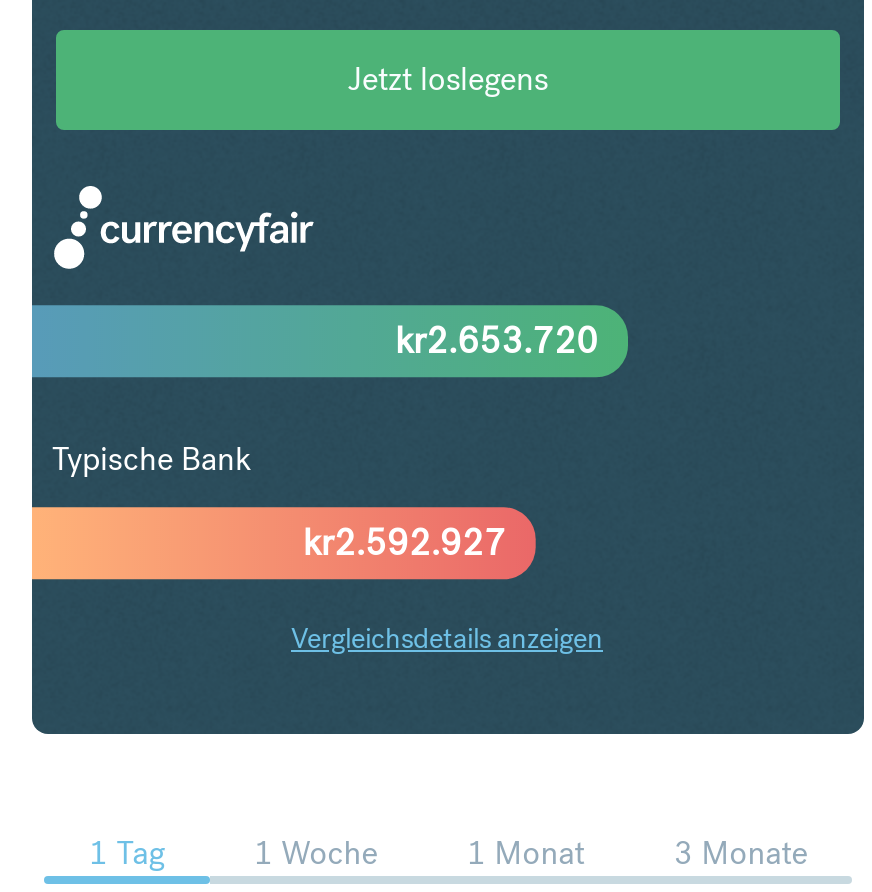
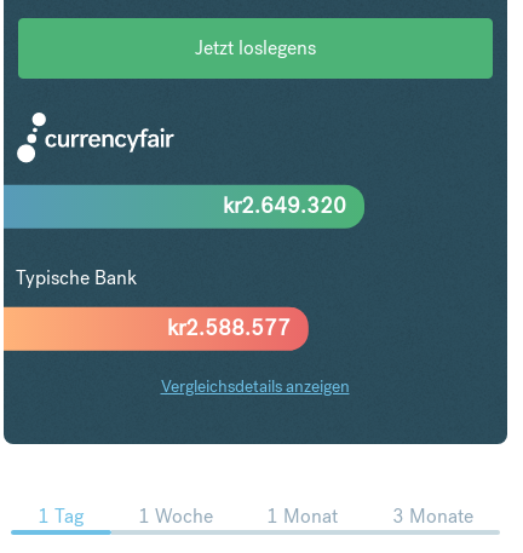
[395,317,598,363] kr2.653.720 -> [223,191,346,219] kr2.649.320
[303,519,506,565] kr2.592.927 -> [167,313,290,341] kr | 2.588.577

